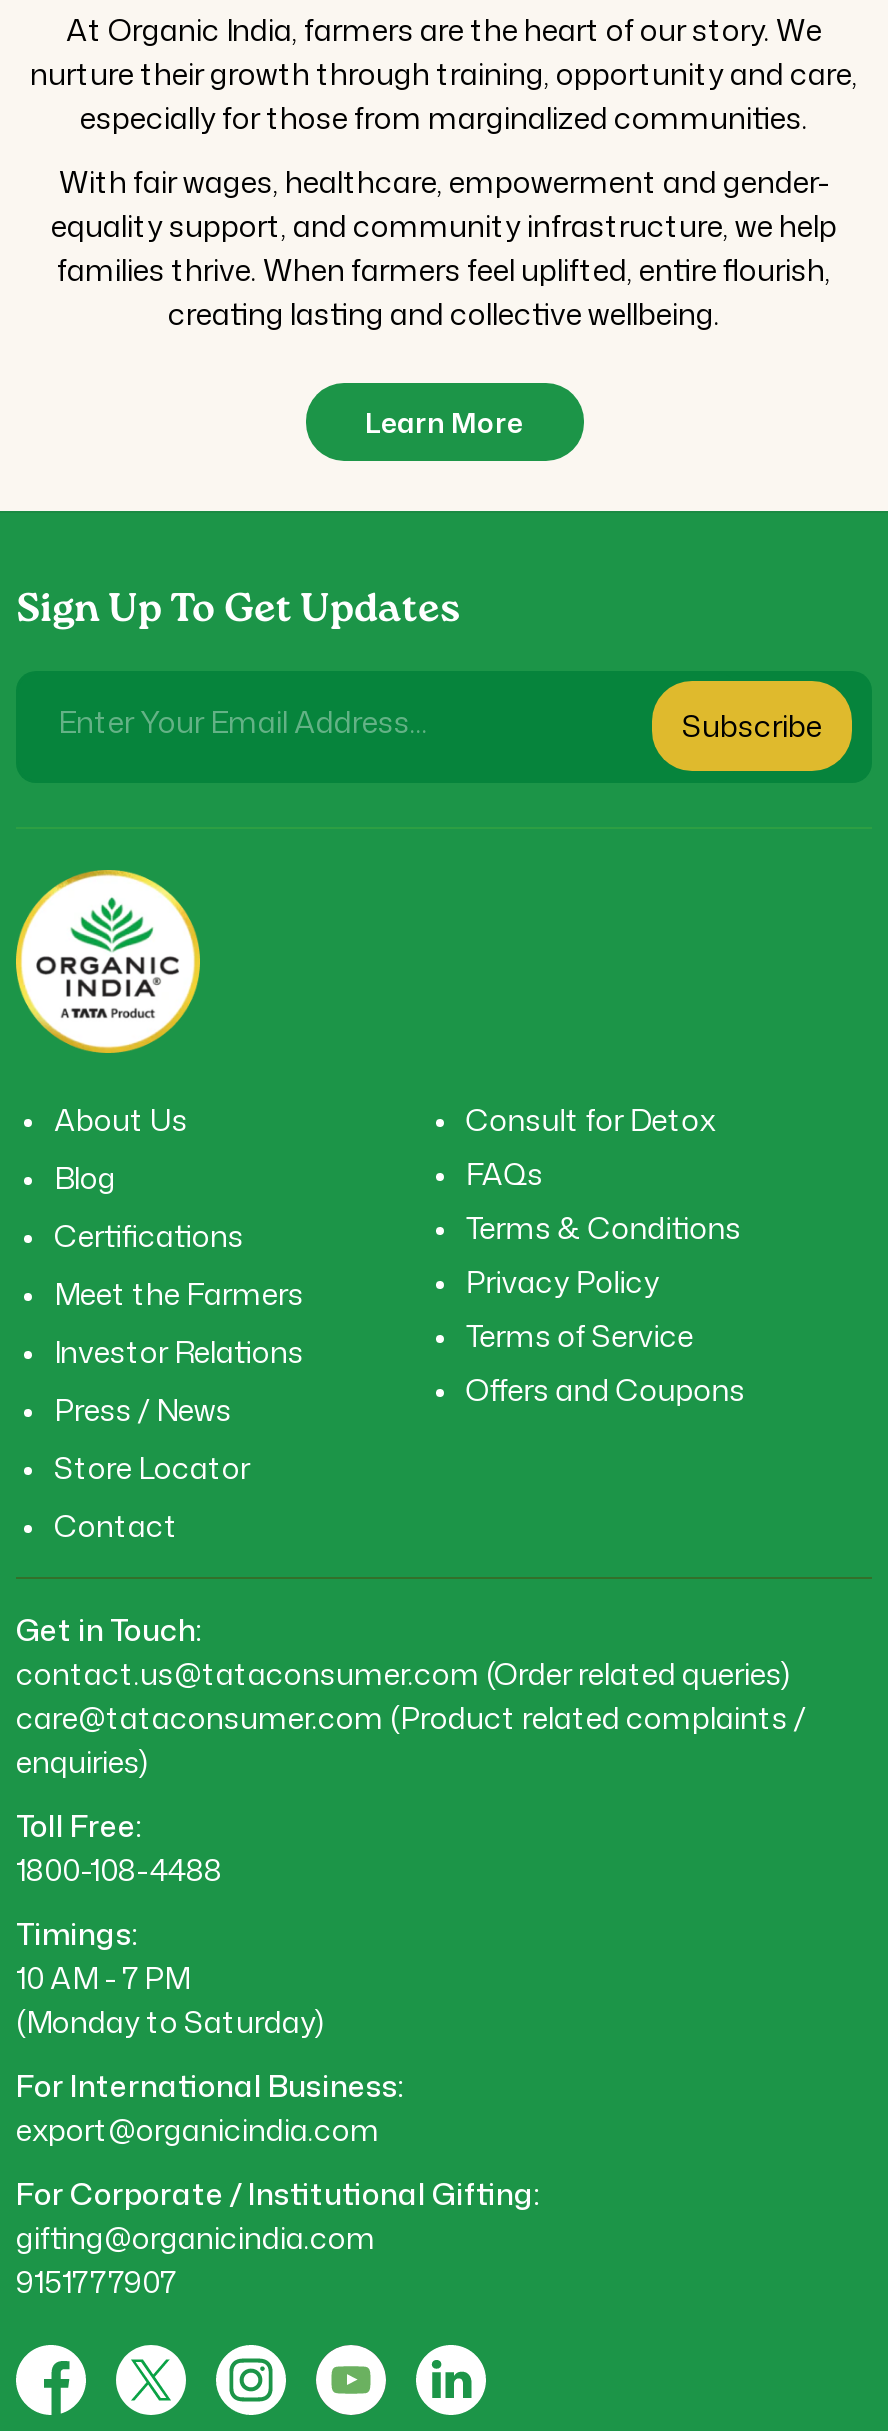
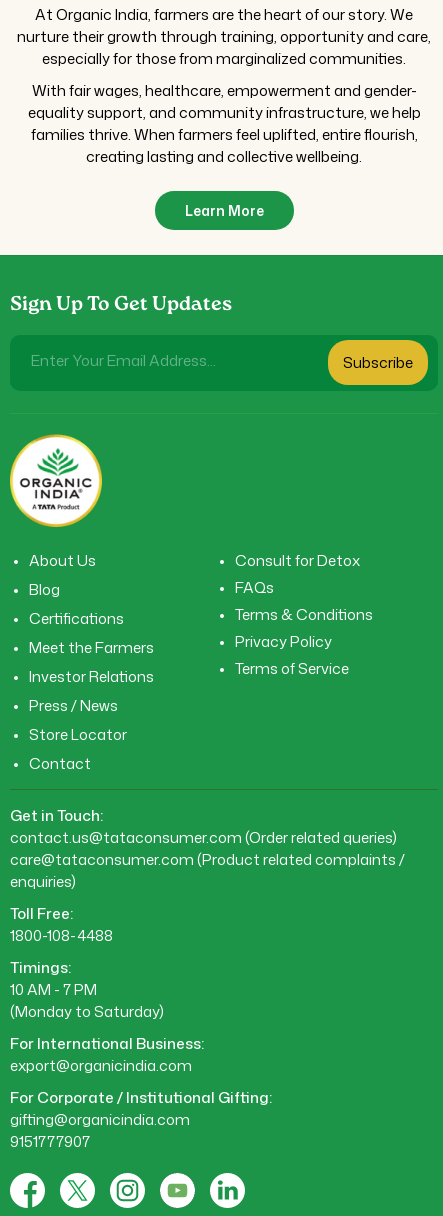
[465,1370,745,1412] Offers and Coupons -> none

